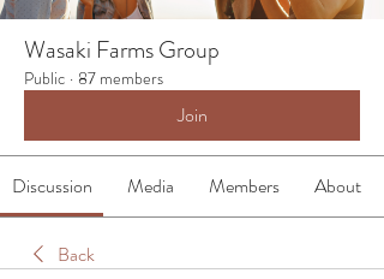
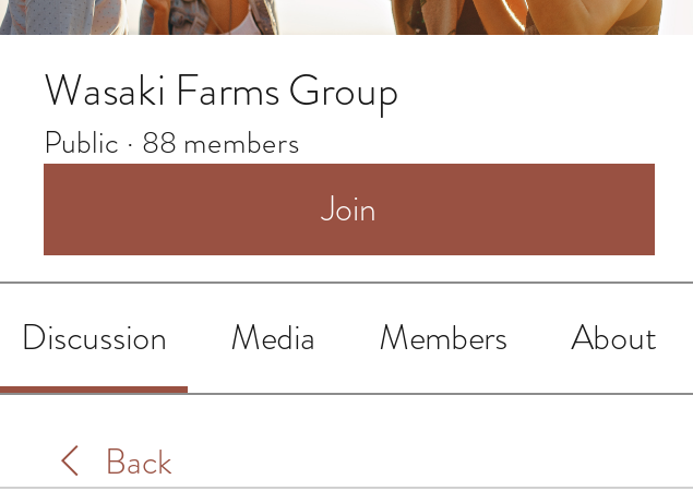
[24,66,163,90] Public · 87 members -> [44,120,299,164] Public · 88 members

